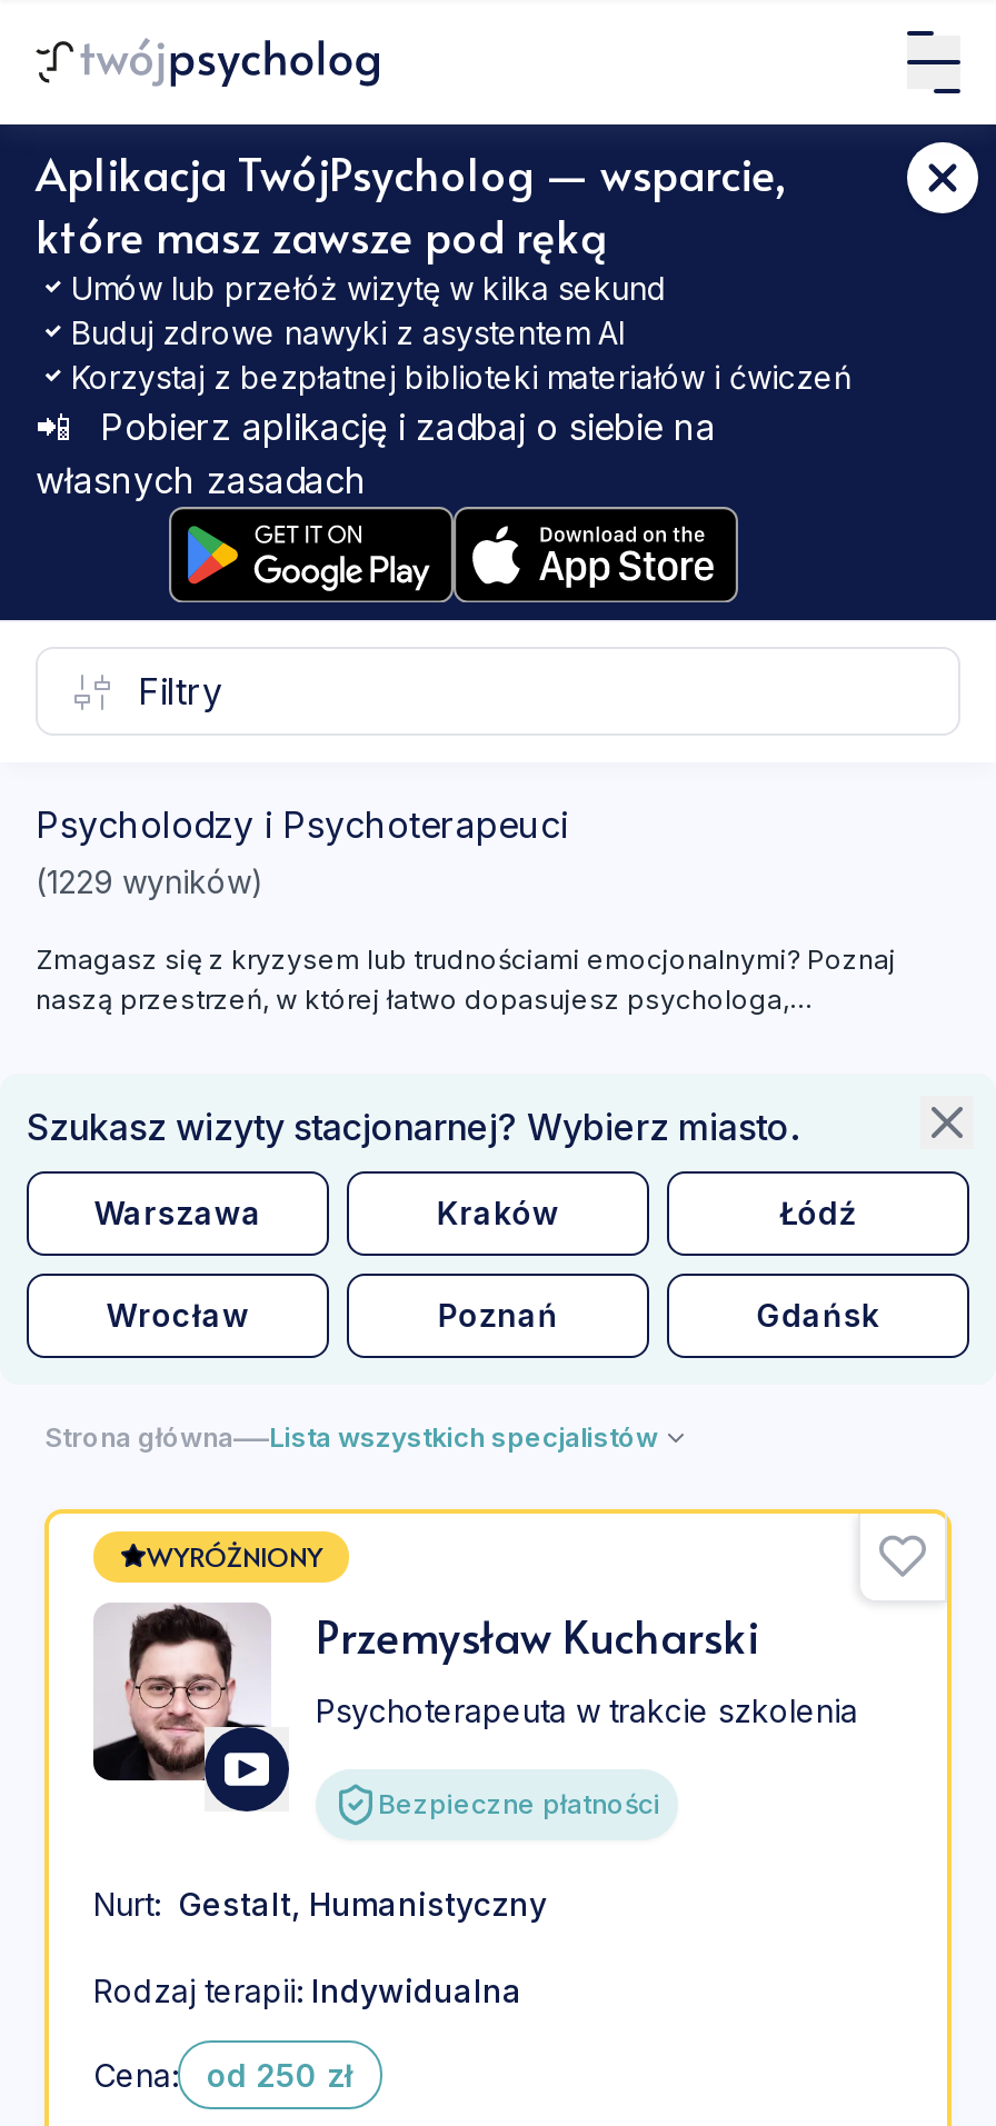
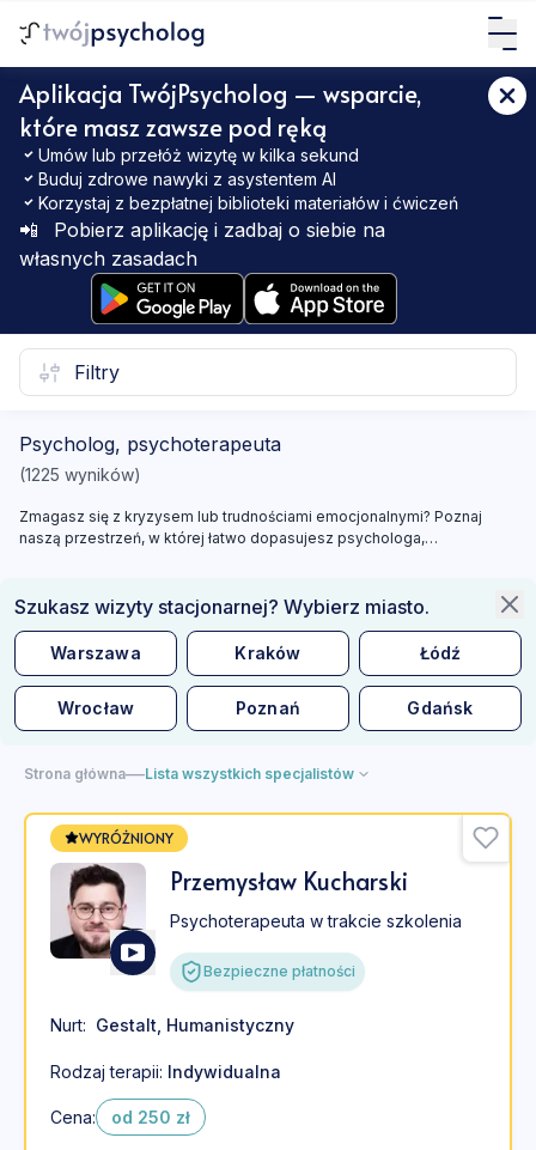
[36,802,567,900] Psycholodzy i Psychoterapeuci | (1229 wyników) -> [19,432,281,484] Psycholog, psychoterapeuta | (1225 wyników)

